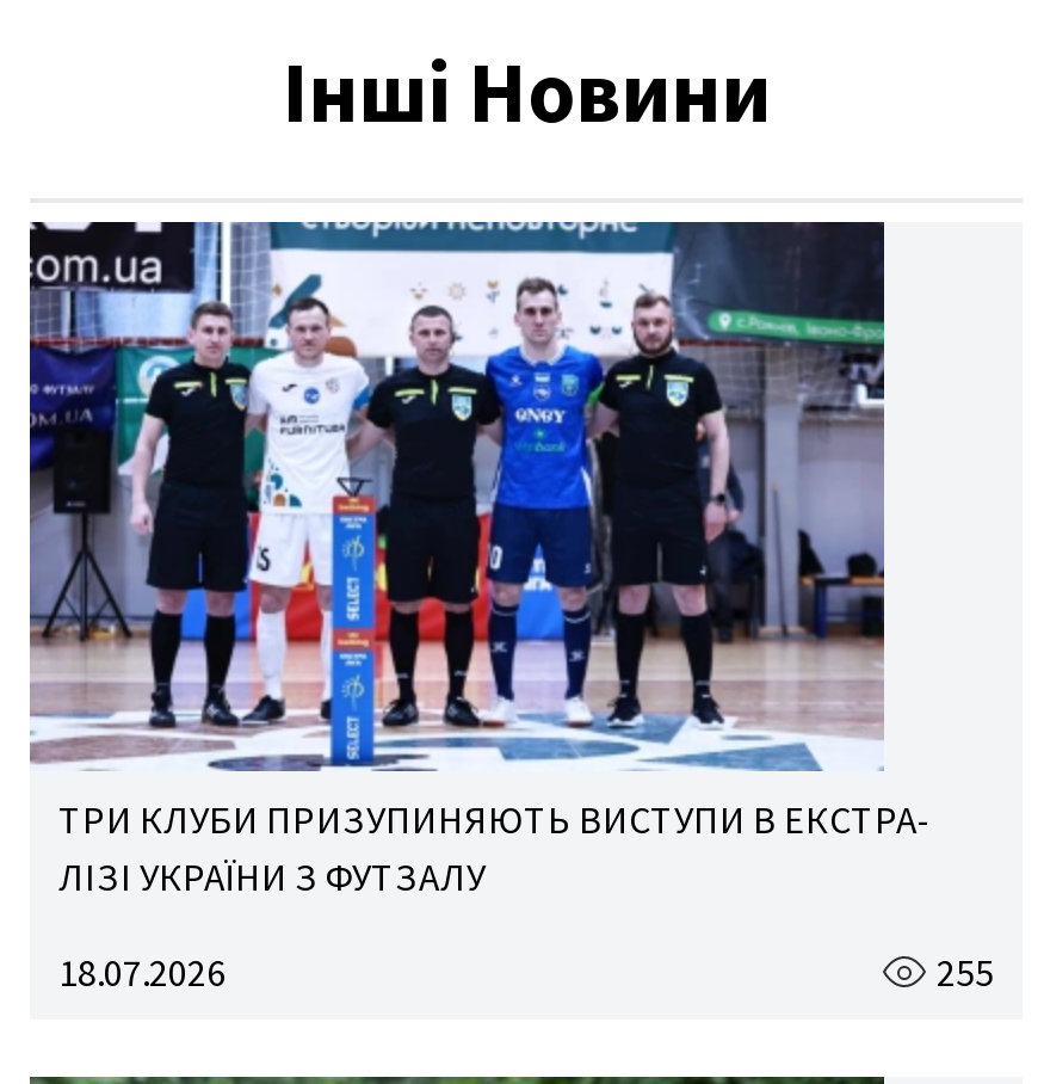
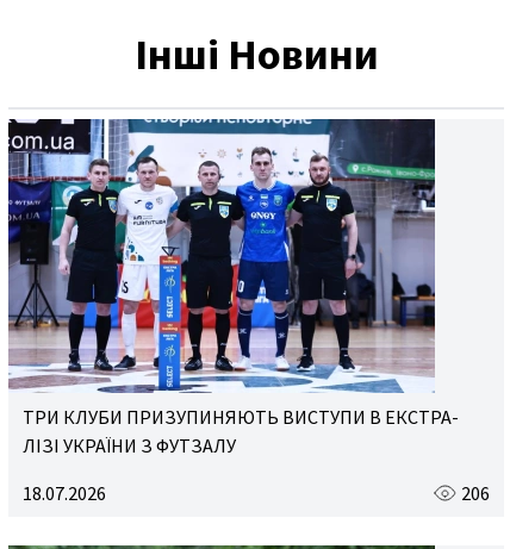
[937,948,994,996] 255 -> [461,481,490,505] 206

